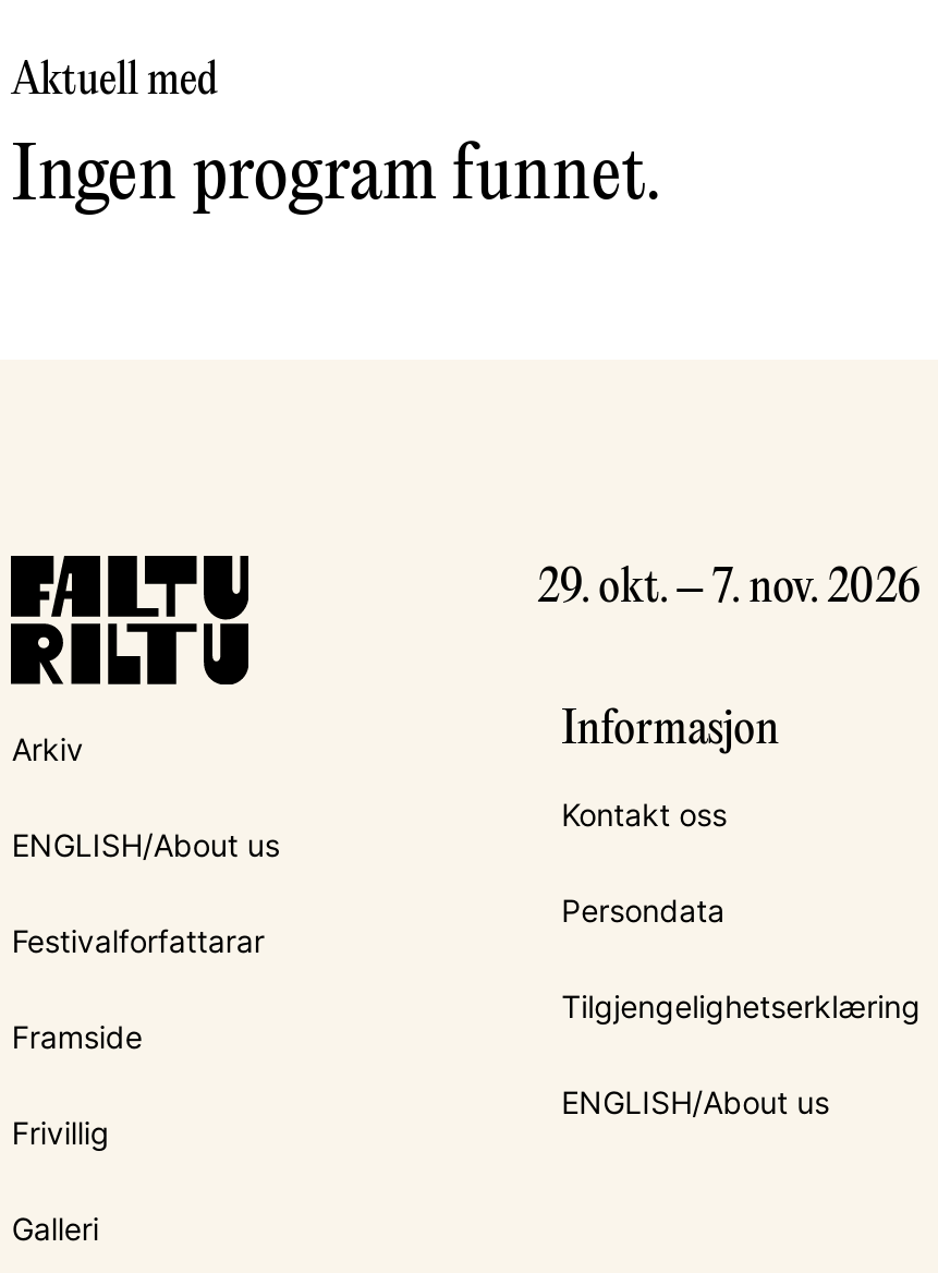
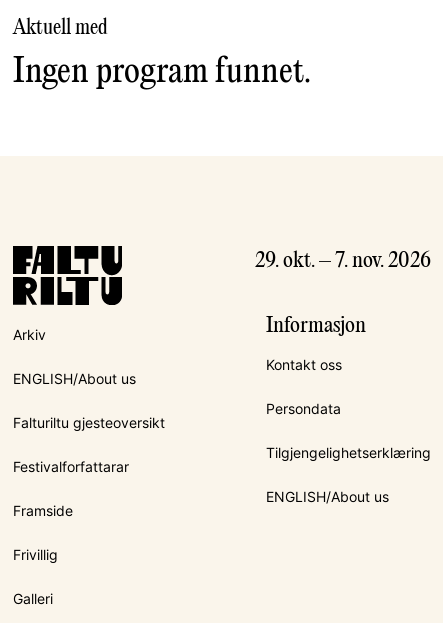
none -> [13,414,165,431] Falturiltu gjesteoversikt

